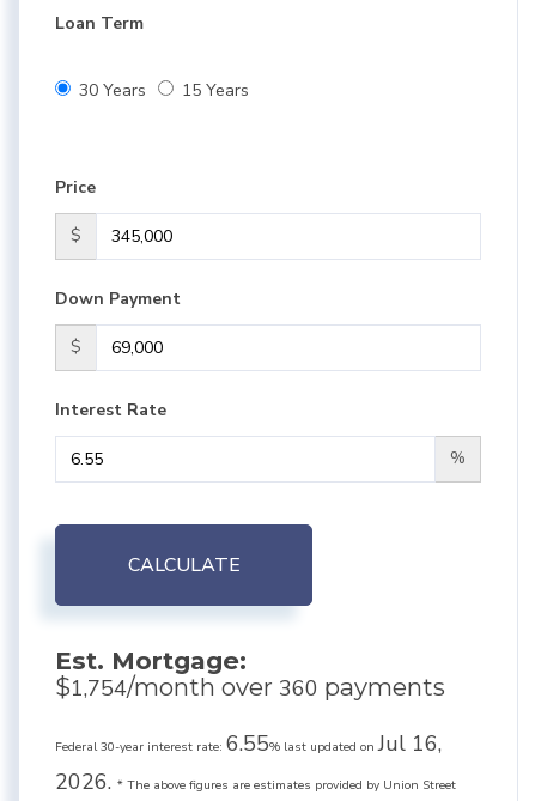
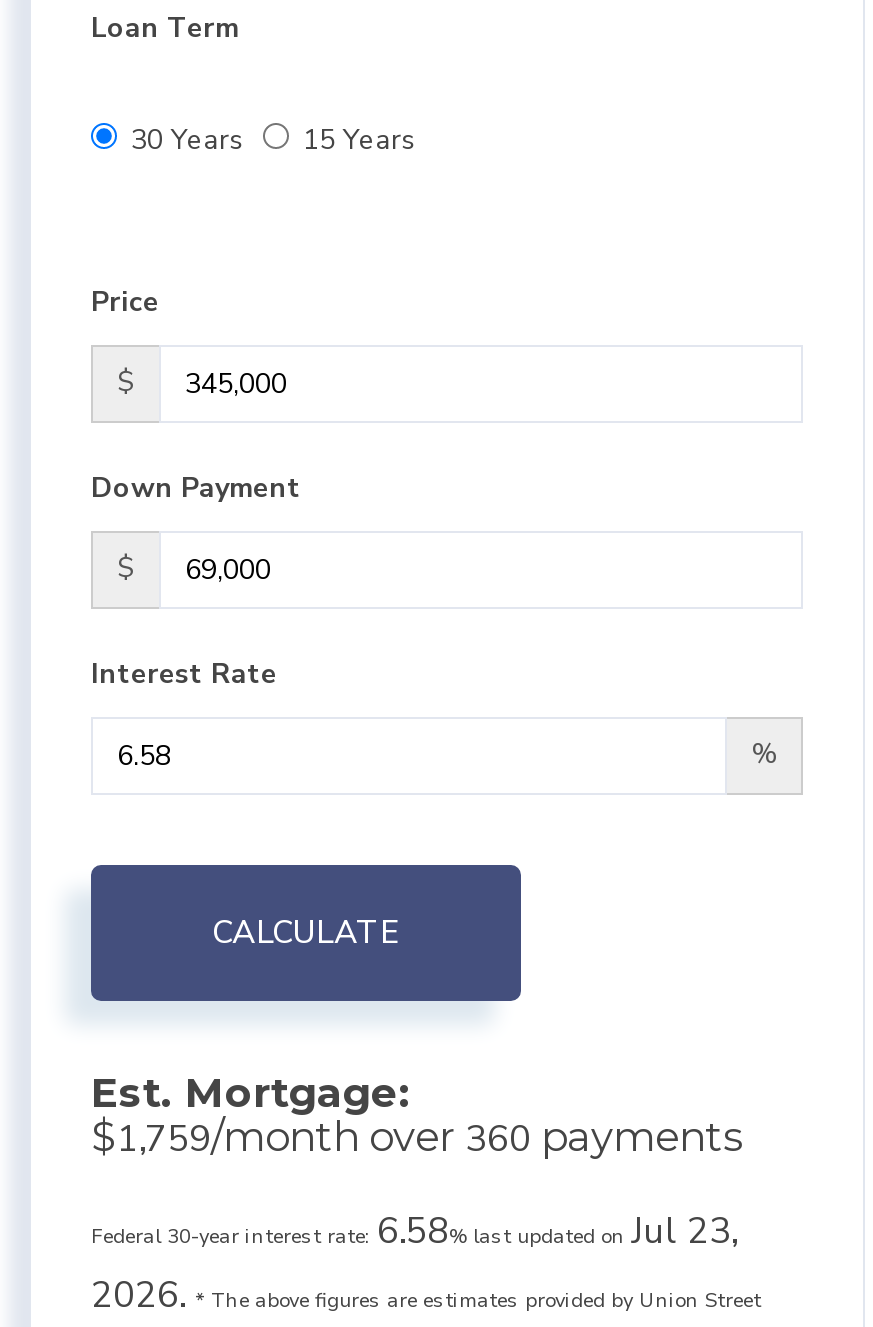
[55,672,445,703] $1,754/month over 360 payments -> [91,1111,743,1163] $1,759/month over 360 payments
[55,729,442,758] Federal 30-year interest rate: 6.55% last updated on Jul 16, -> [91,1207,737,1255] Federal 30-year interest rate: 6.58% last updated on Jul 23,

